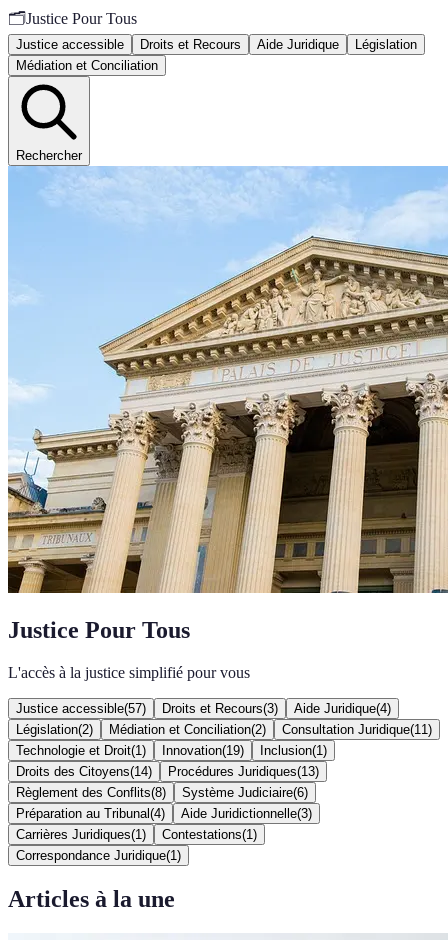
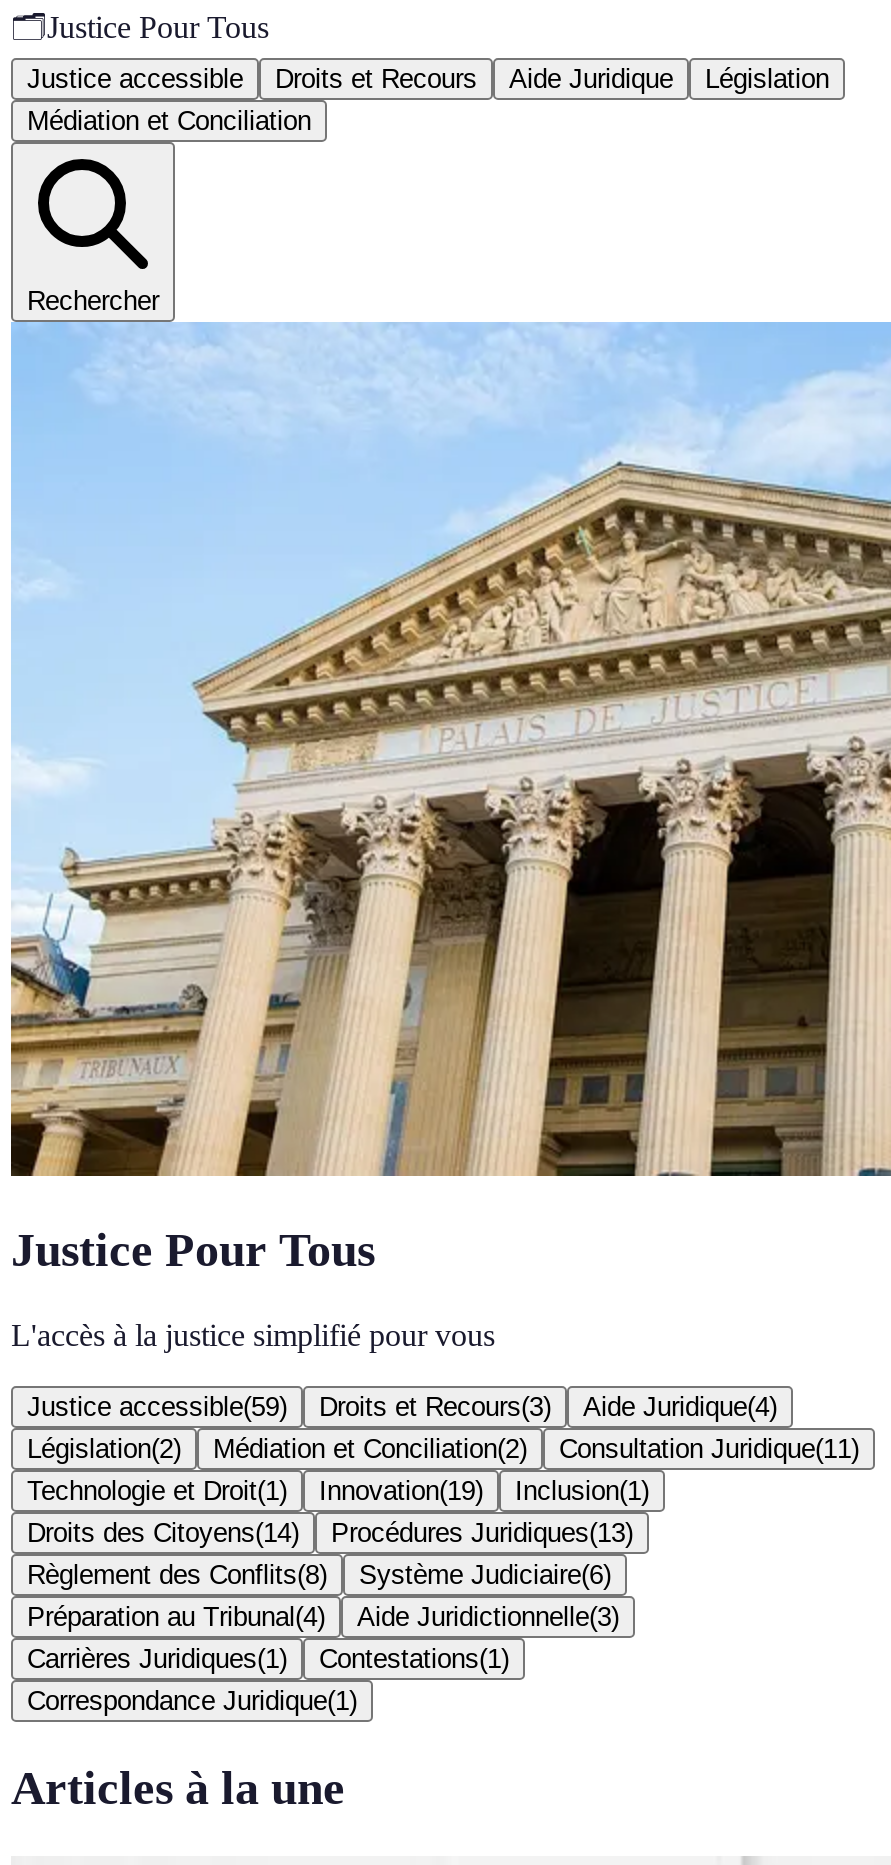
[16,701,146,716] Justice accessible(57) -> [27,1392,287,1422] Justice accessible(59)

